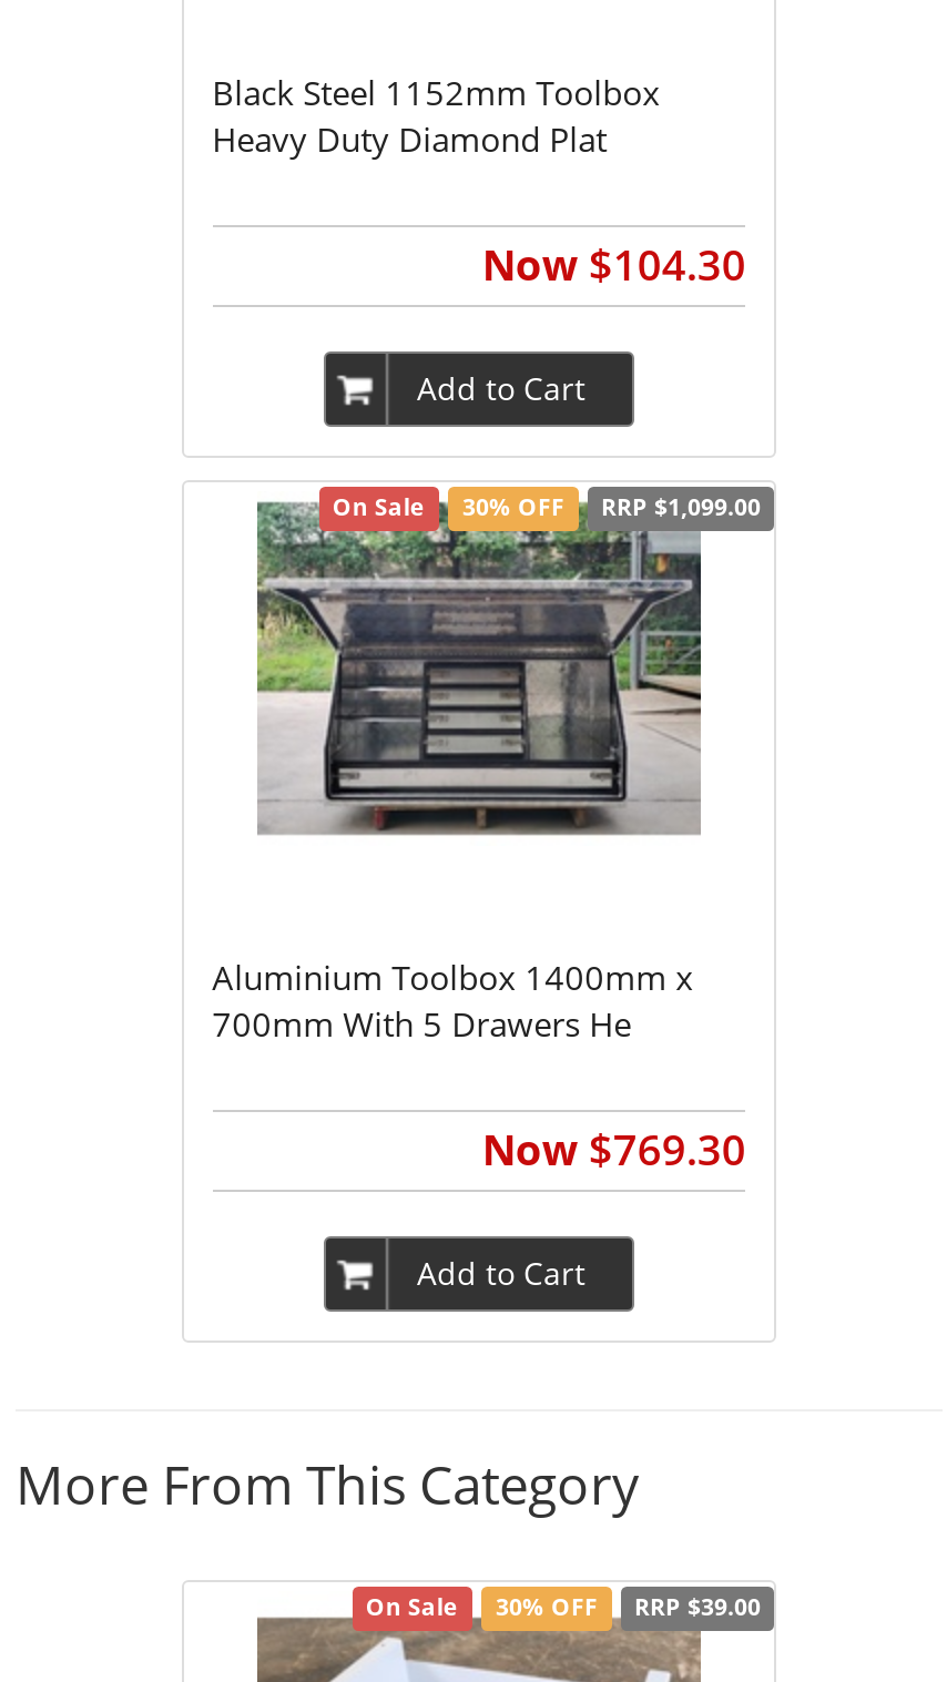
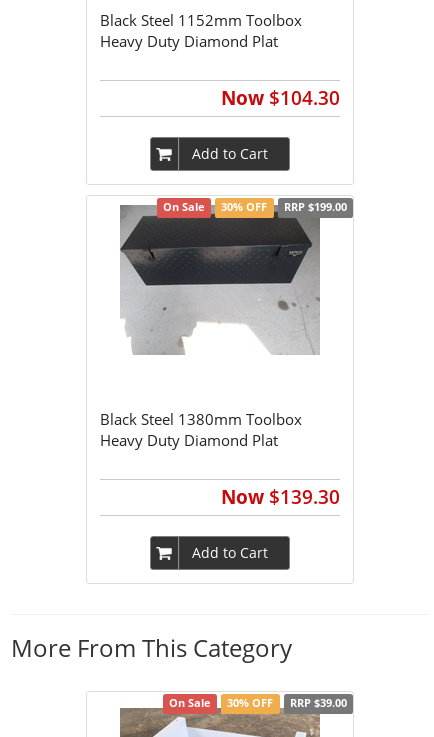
[255,492,761,837] [image] | On Sale 30% OFF RRP $1,099.00 -> [120,200,347,355] [image] | On Sale 30% OFF RRP $199.00
[212,956,694,1046] Aluminium Toolbox 1400mm x | 700mm With 5 Drawers He -> [100,409,302,450] Black Steel 1380mm Toolbox | Heavy Duty Diamond Plat
[482,1122,746,1180] Now $769.30 -> [221,484,340,510] Now $139.30

